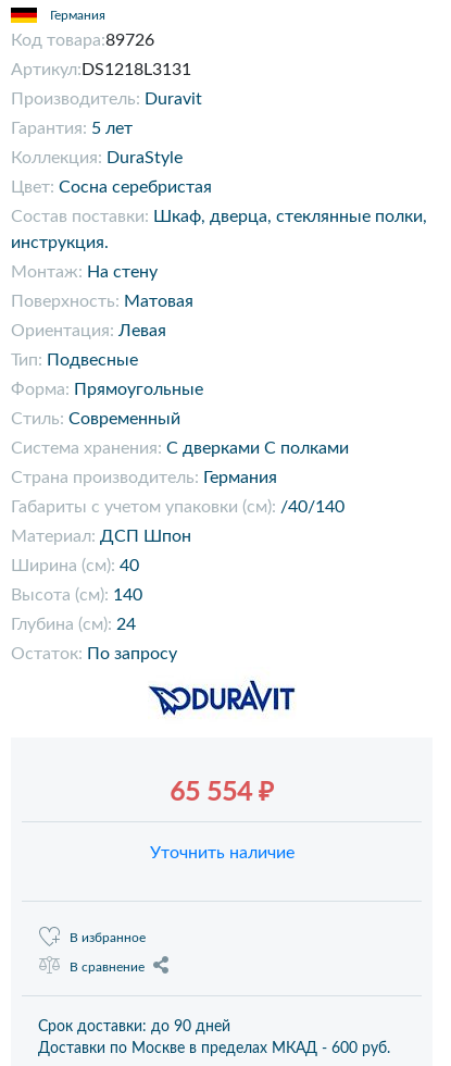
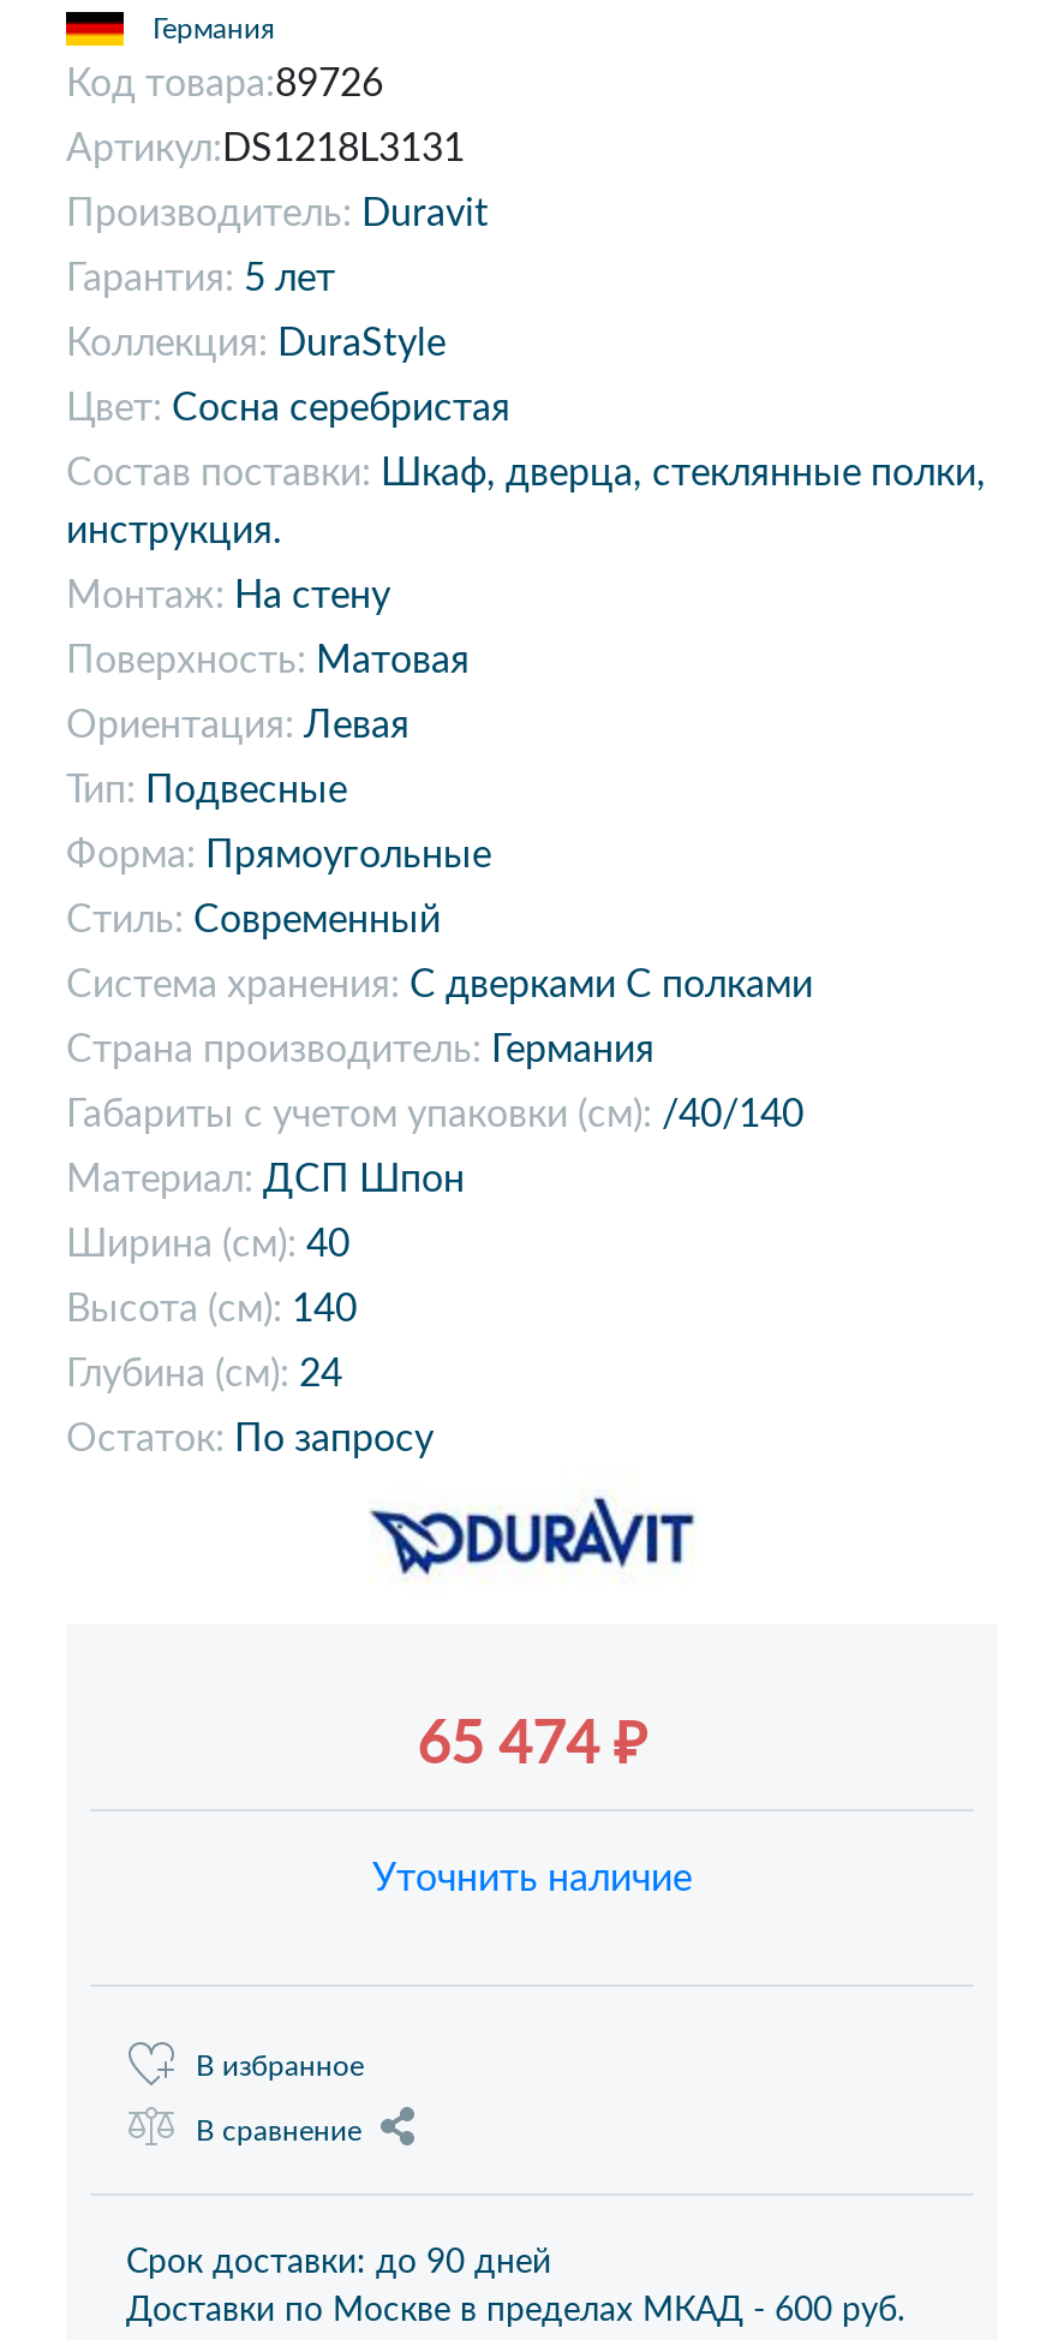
[170,780,274,806] 65 554 ₽ -> [417,1718,647,1775] 65 474 ₽

